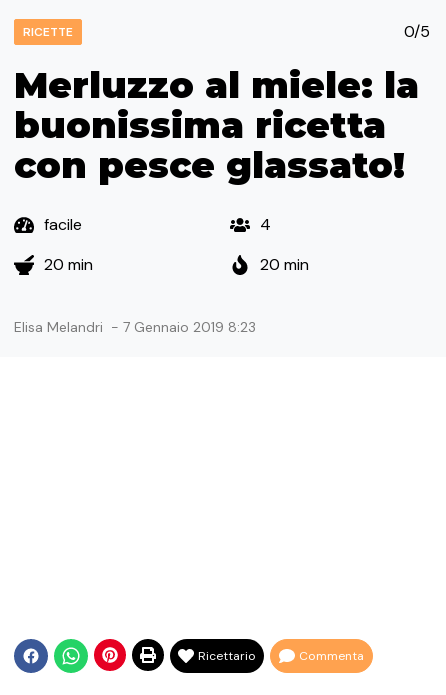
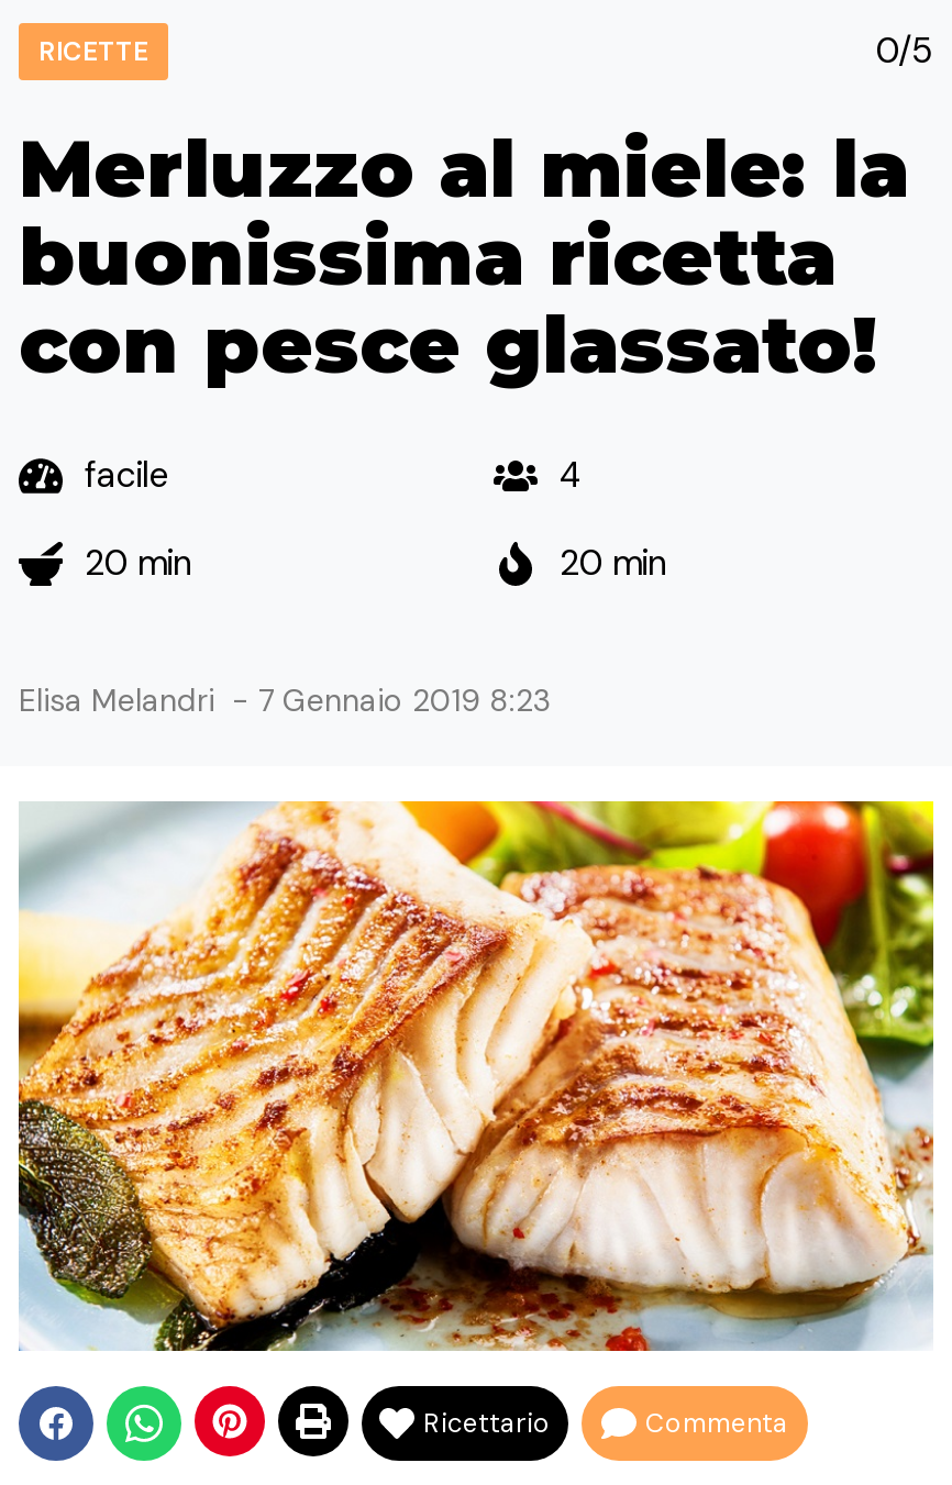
none -> [16,799,936,1353] [image]

